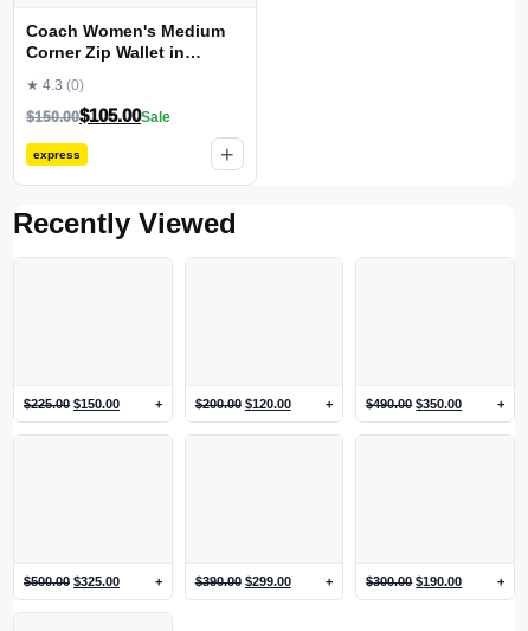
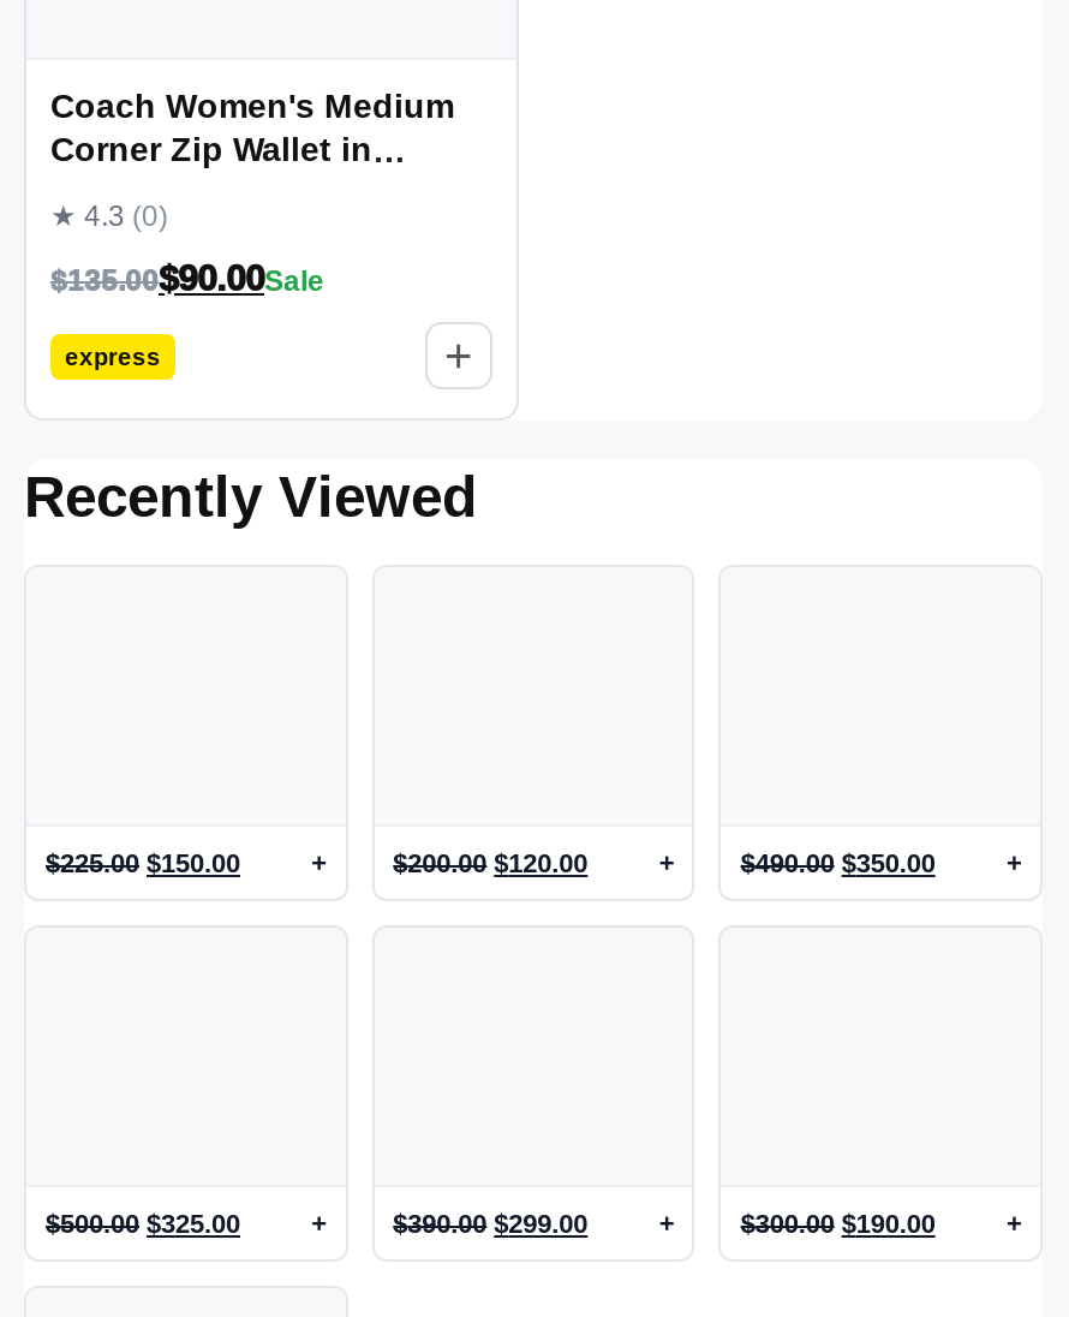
[26,106,170,126] $150.00$105.00Sale -> [50,258,324,298] $135.00$90.00Sale

